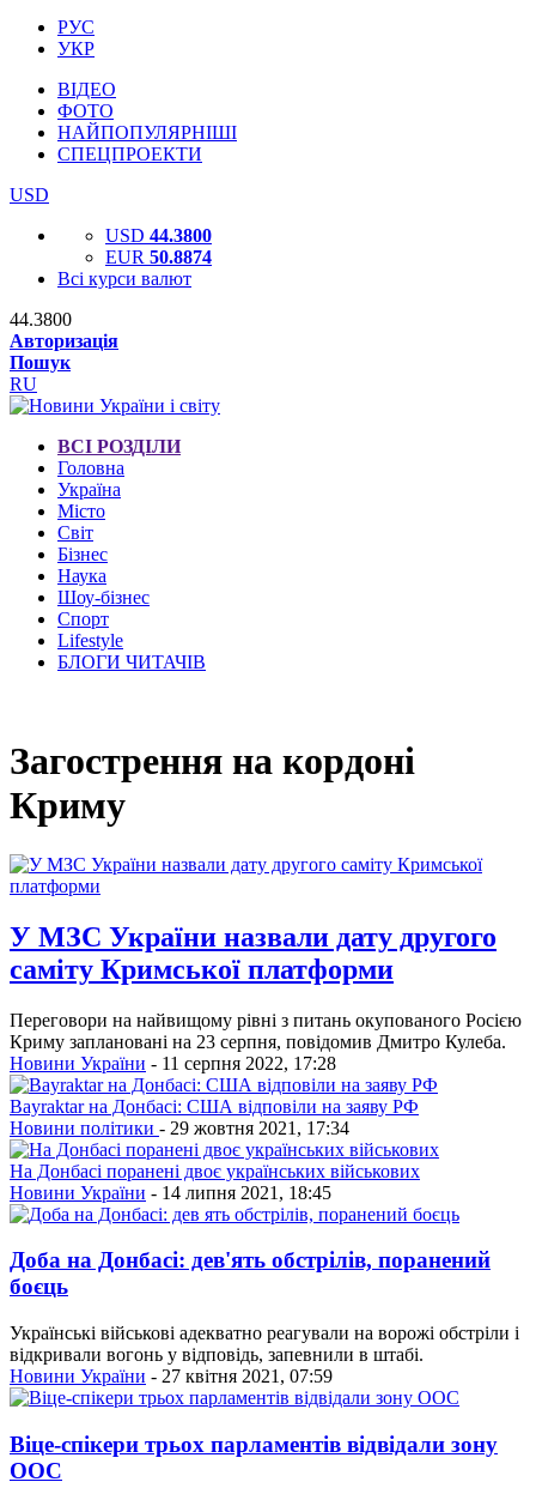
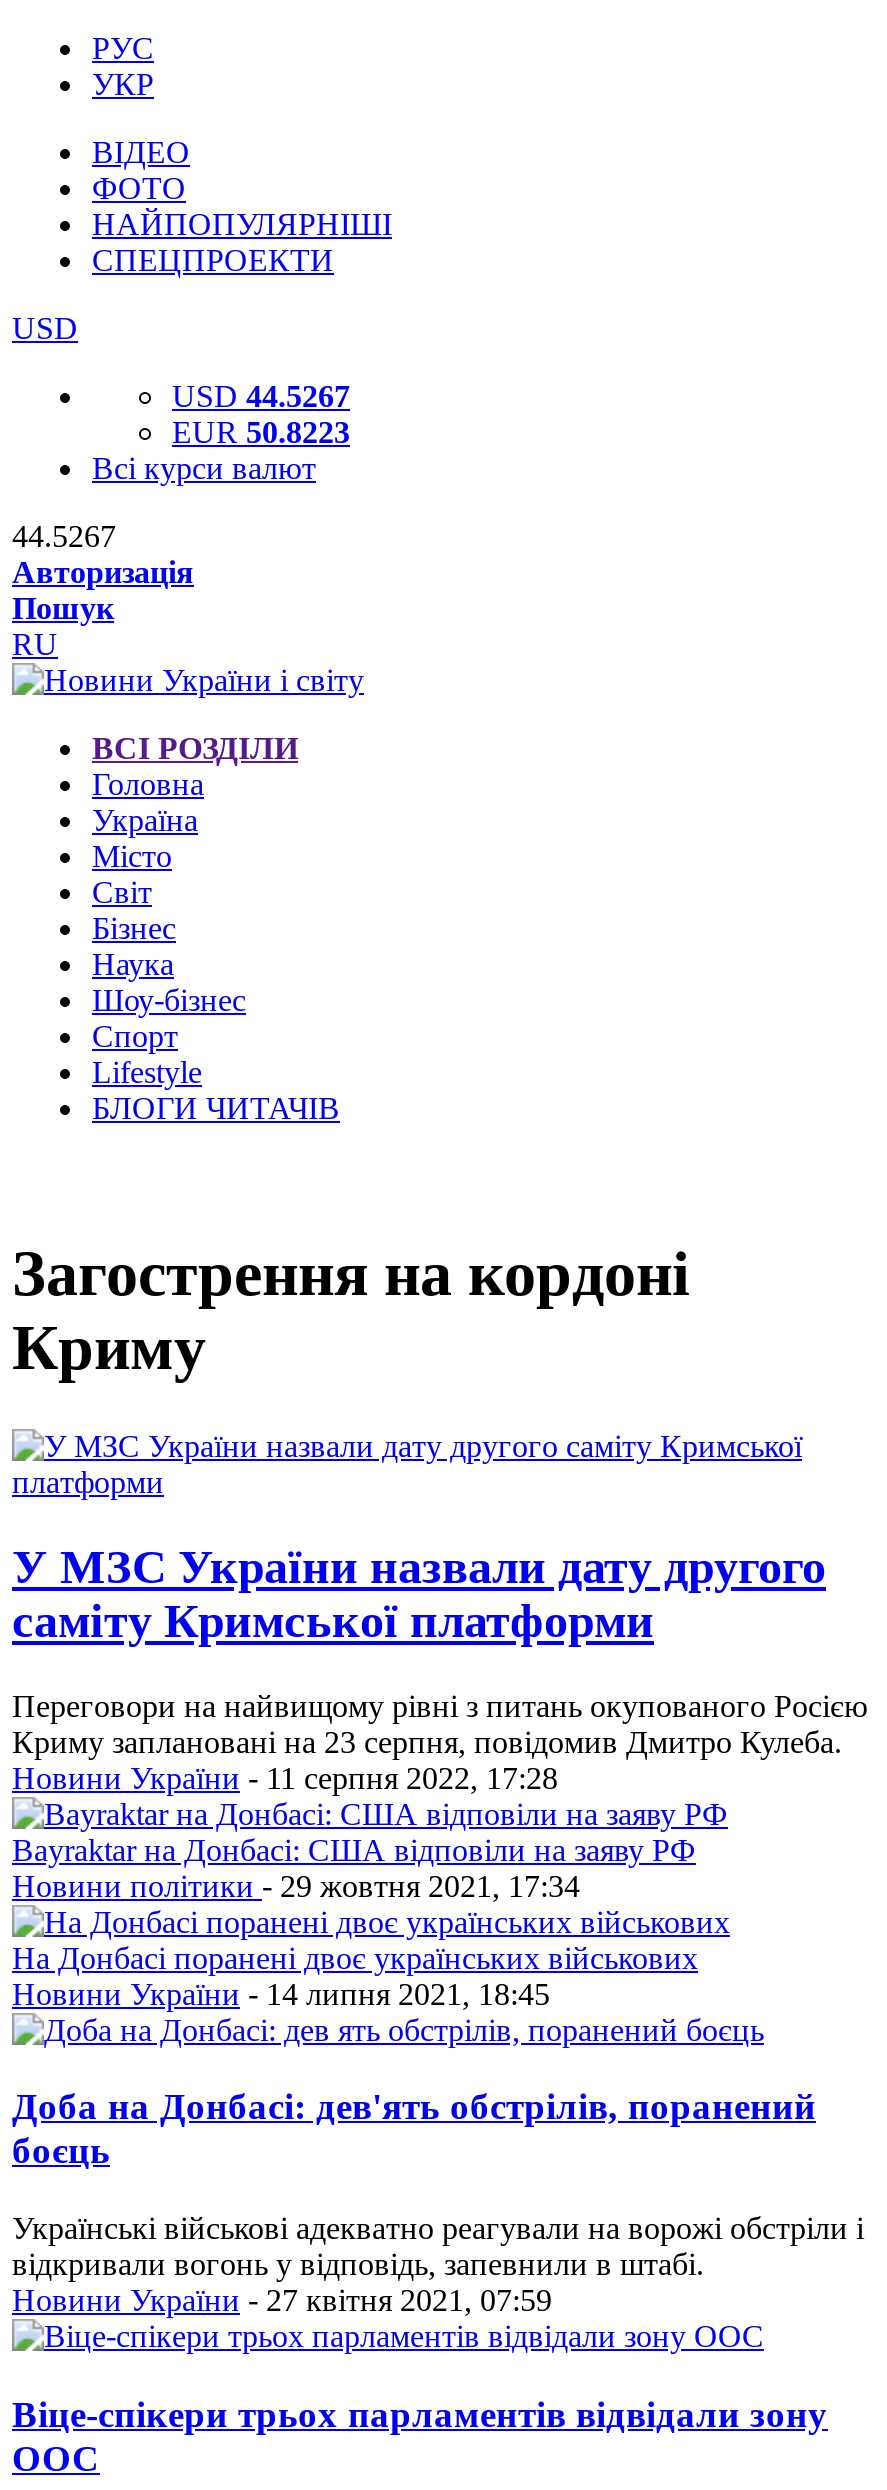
[105,225,212,246] USD 44.3800 -> [172,379,350,413] USD 44.5267
[105,247,212,267] EUR 50.8874 -> [172,415,350,449] EUR 50.8223
[10,309,72,329] 44.3800 -> [12,519,116,553] 44.5267

